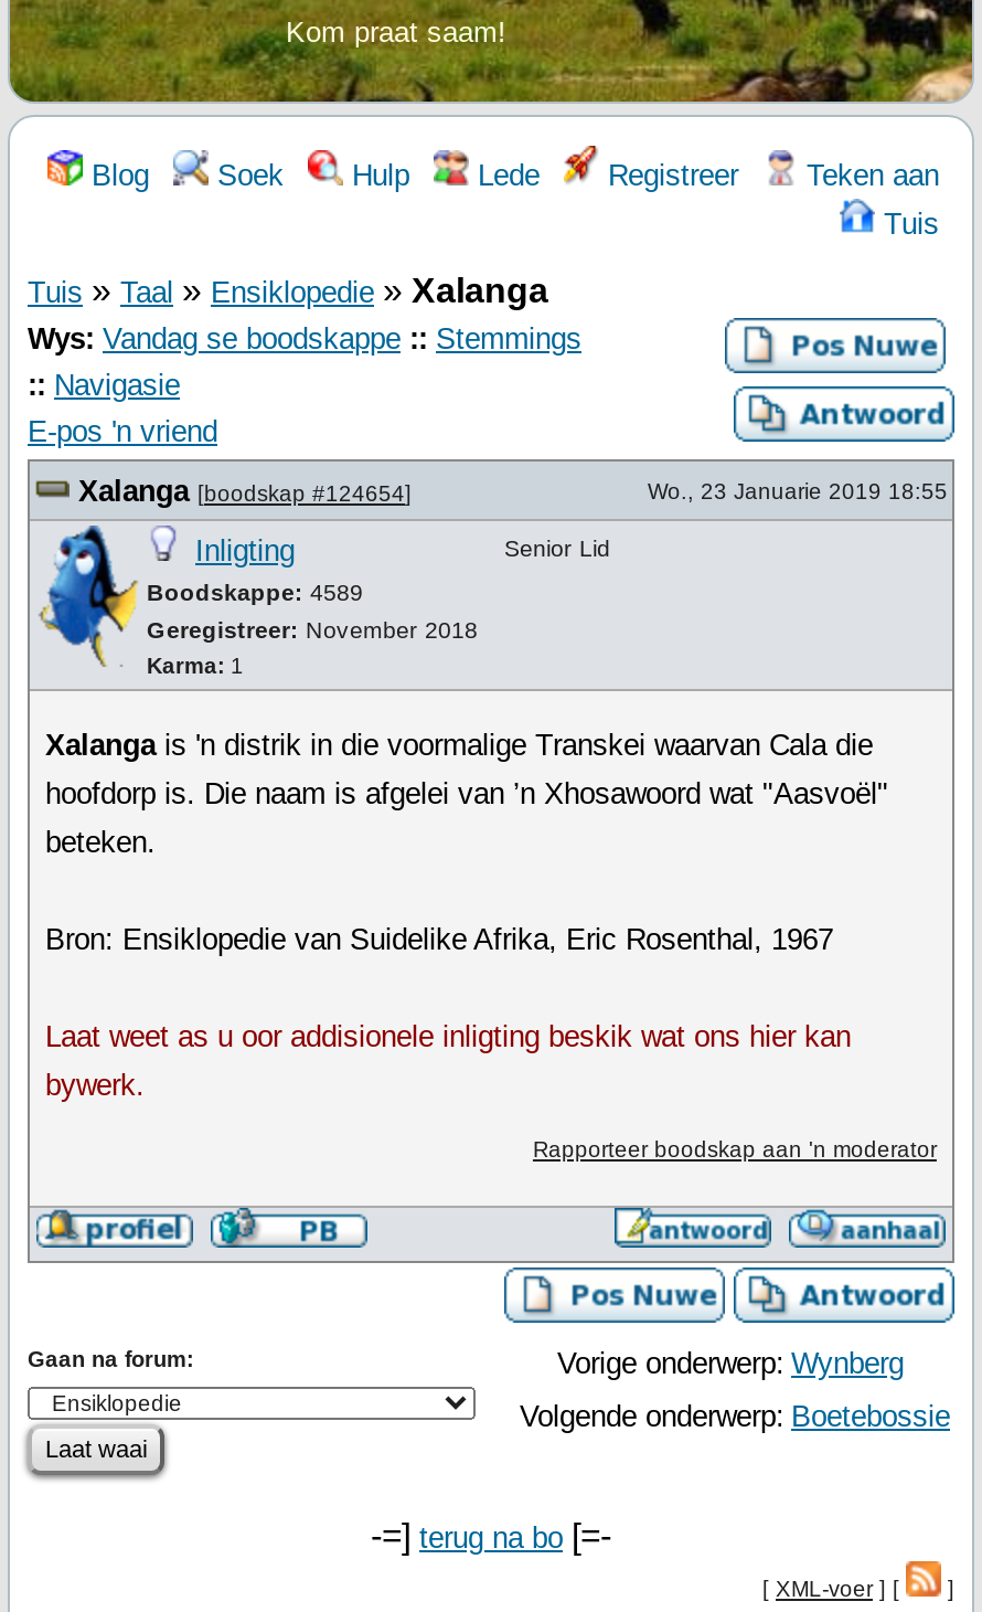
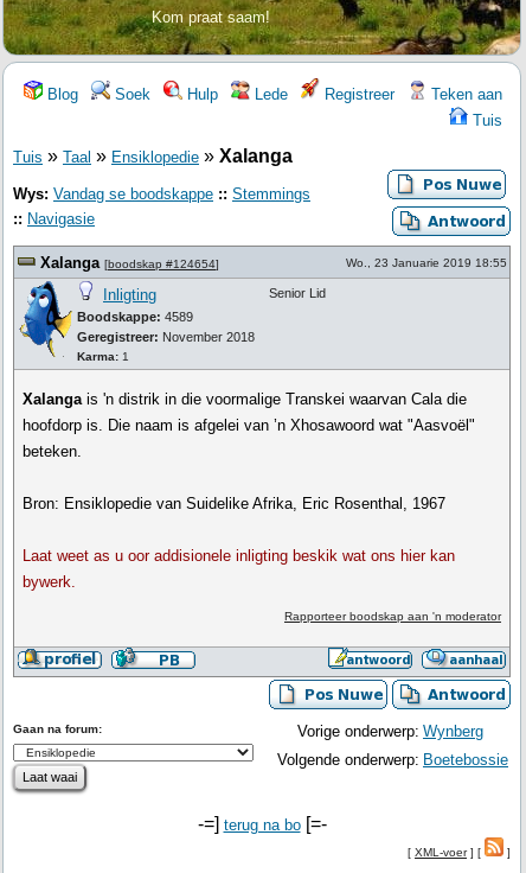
[28,415,217,448] E-pos 'n vriend -> none

